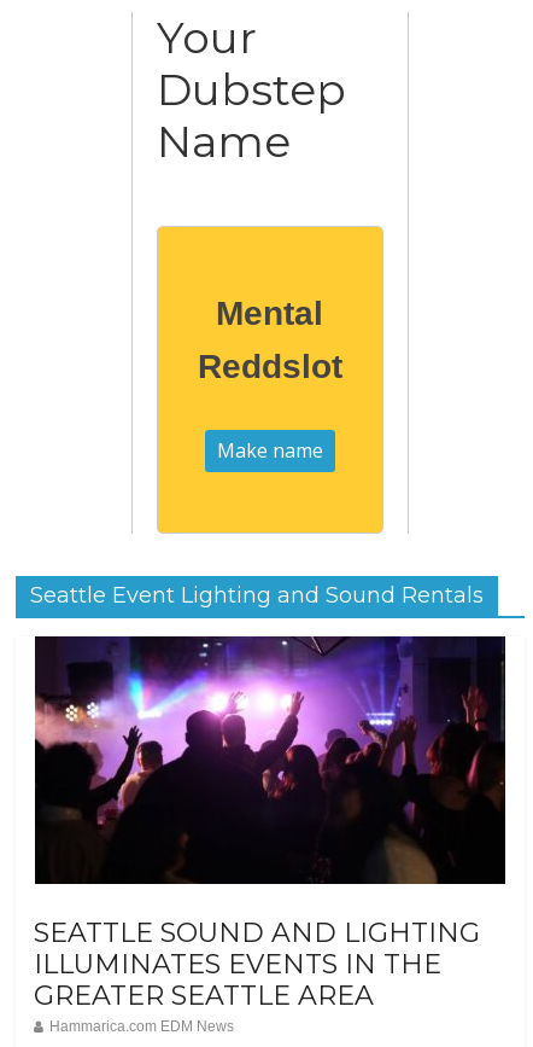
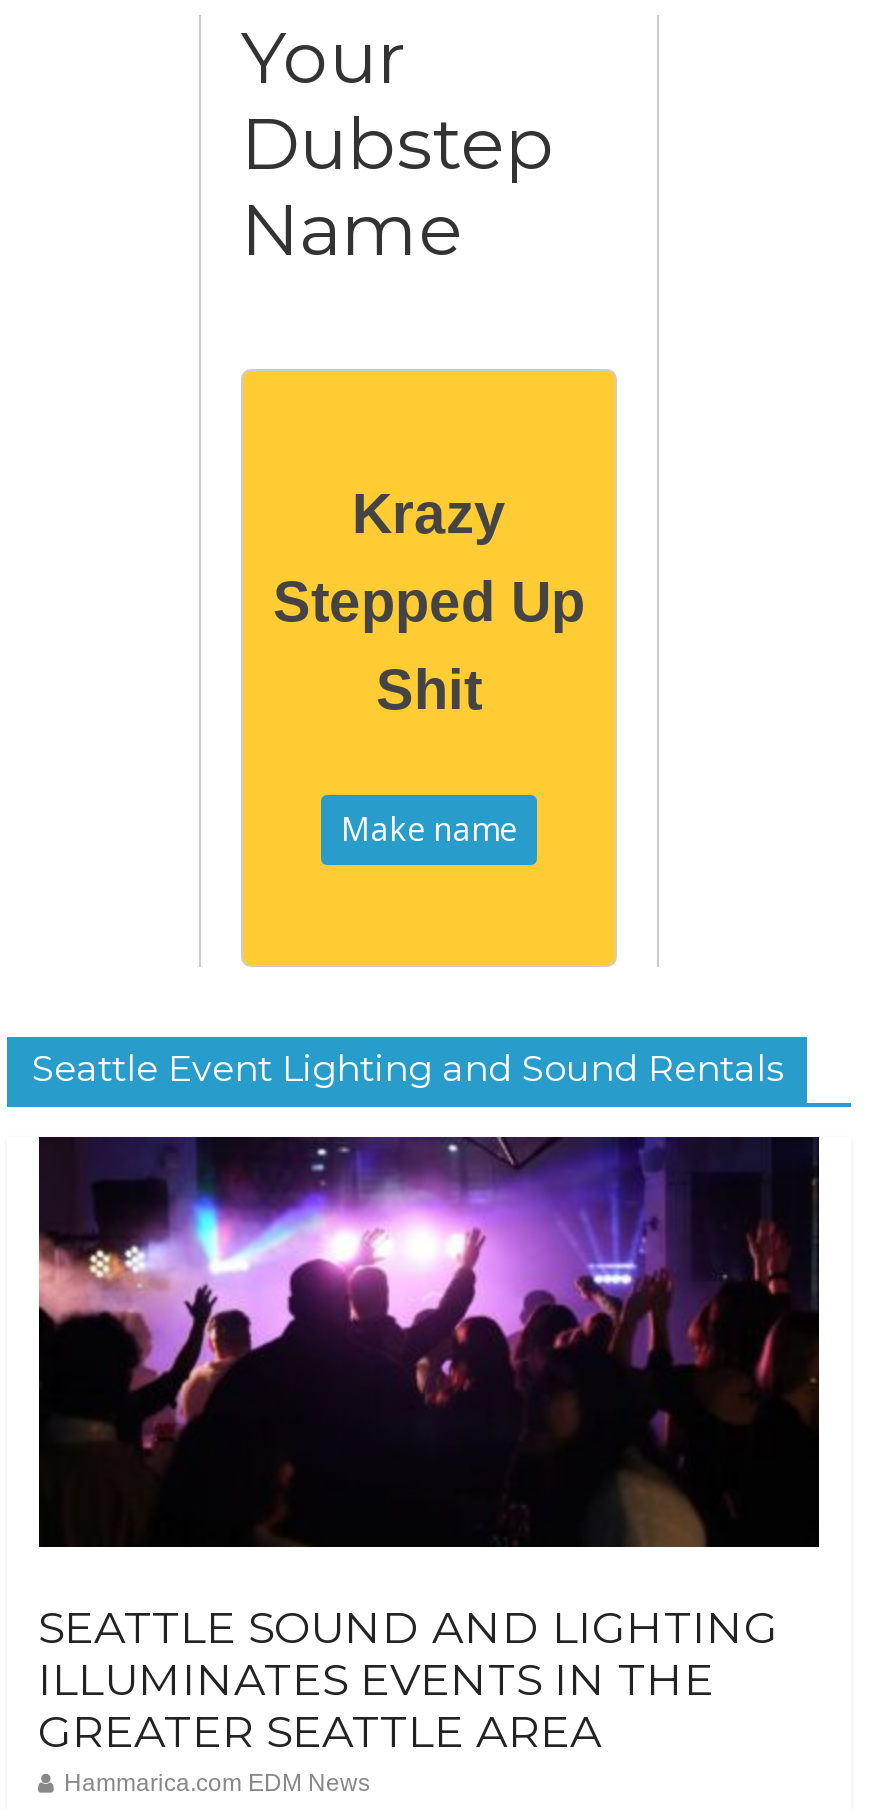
[198,295,342,386] Mental | Reddslot -> [273,484,585,722] Krazy | Stepped Up | Shit

